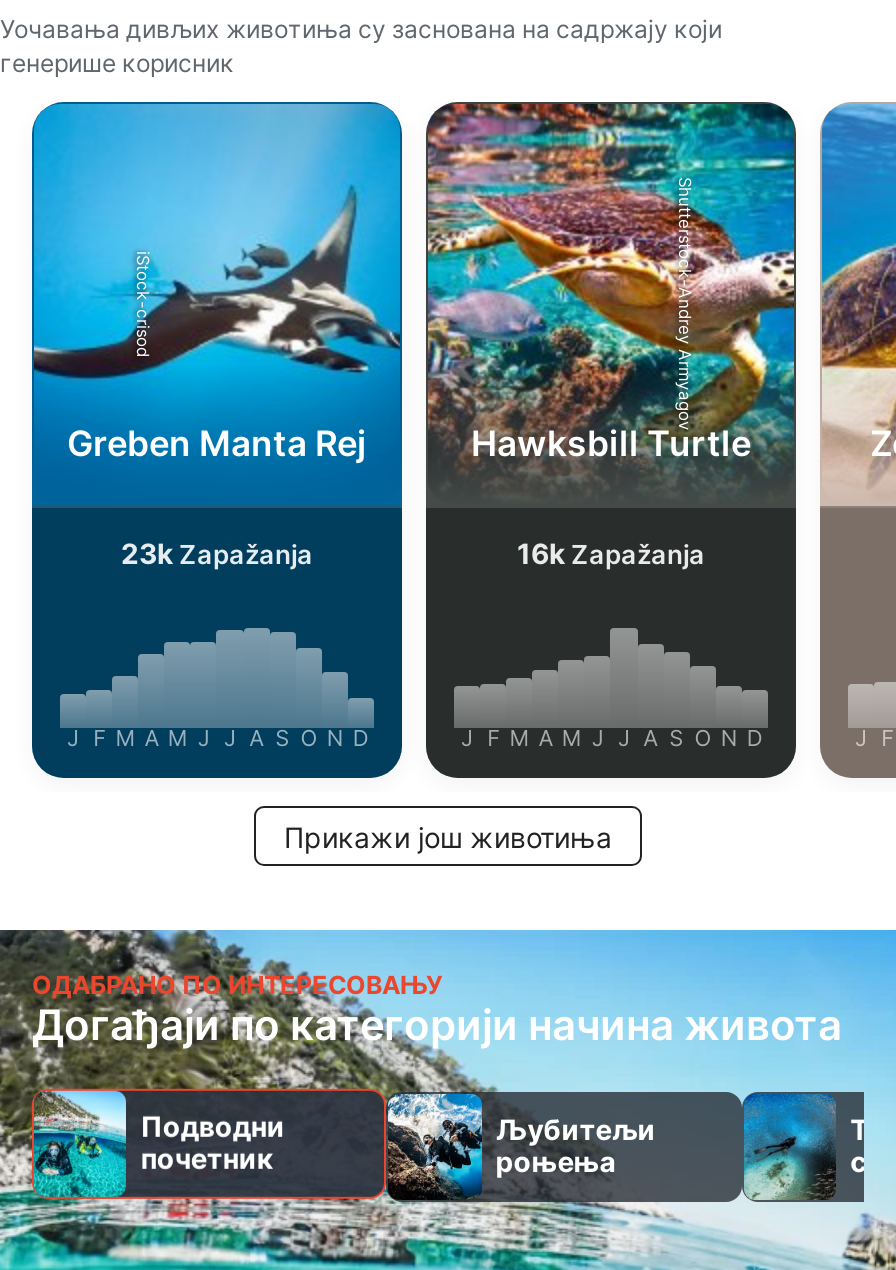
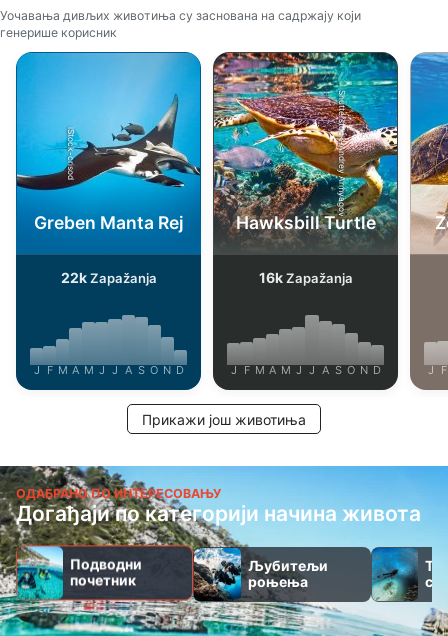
[121,535,313,569] 23k Zapažanja -> [60,268,156,285] 22k Zapažanja

